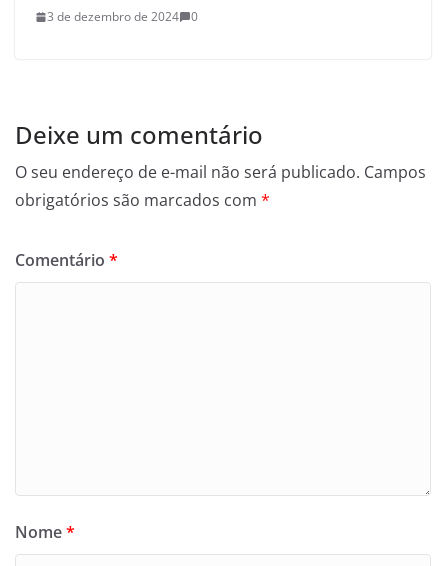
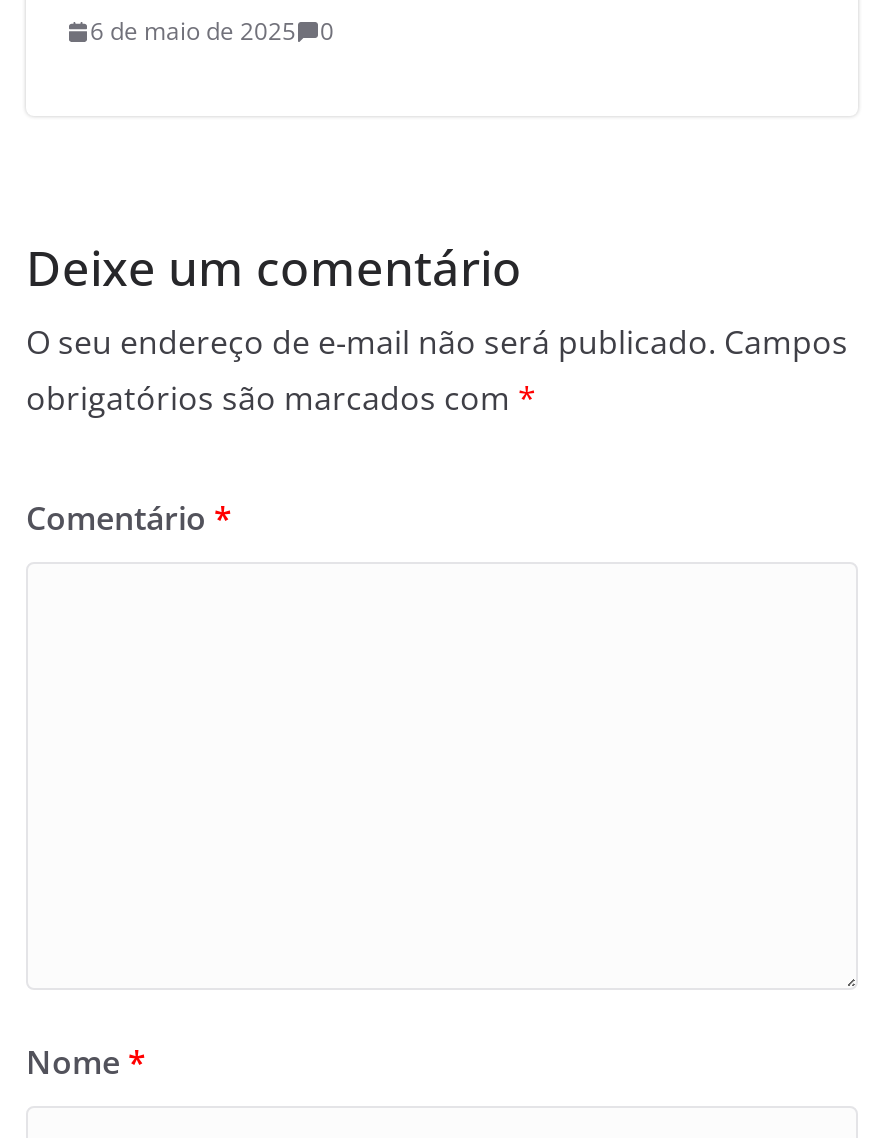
[47,8,179,25] 3 de dezembro de 2024 -> [90,15,296,49] 6 de maio de 2025

